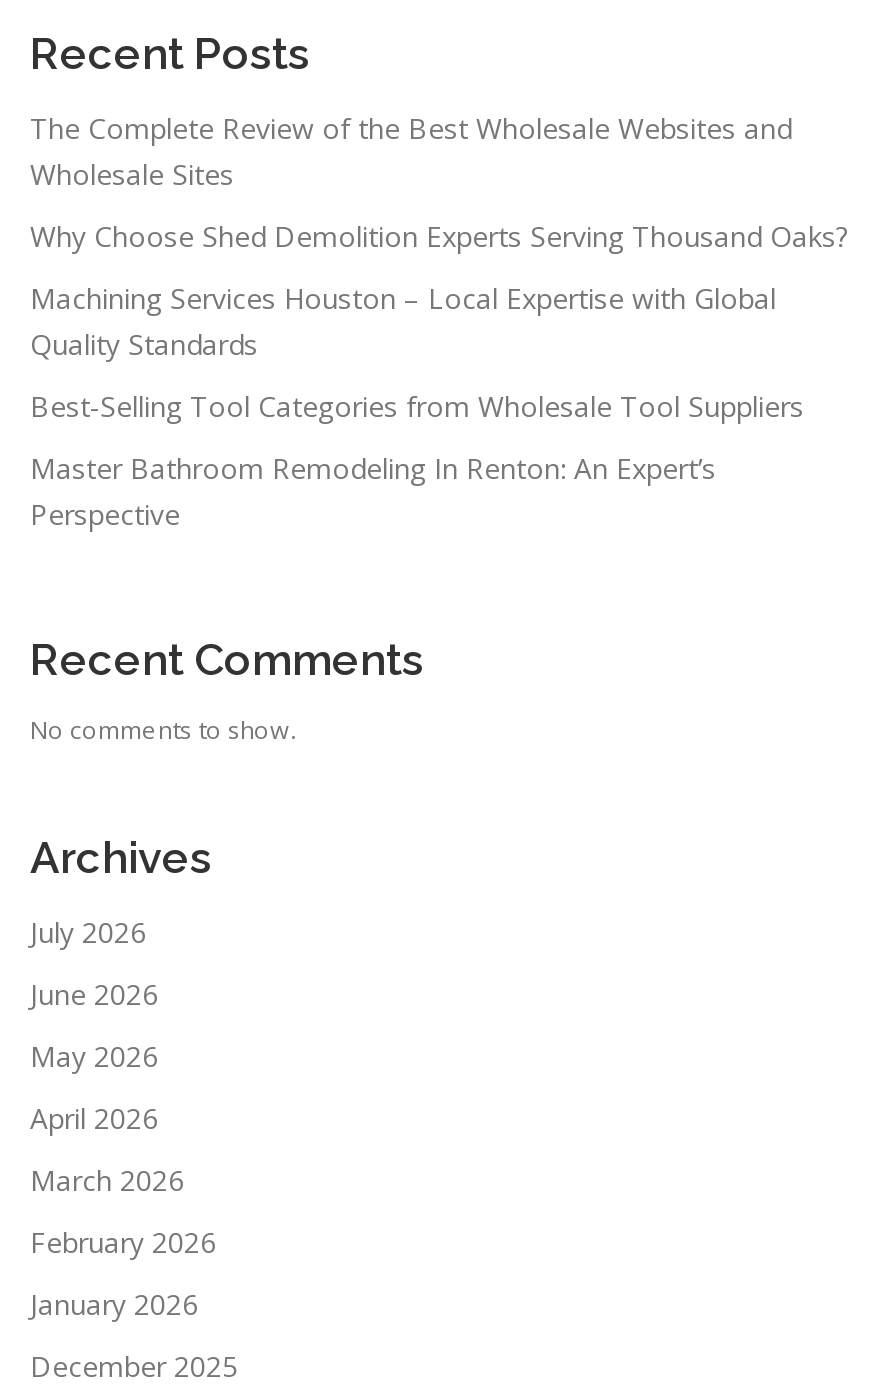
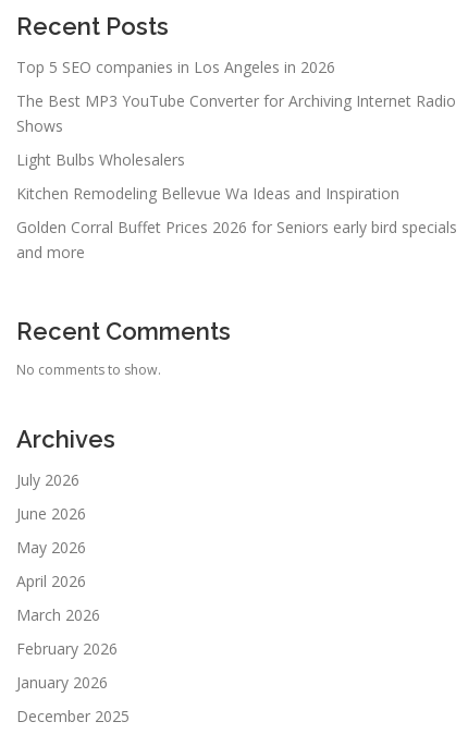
[30,109,792,193] The Complete Review of the Best Wholesale Websites and | Wholesale Sites -> [16,56,335,77] Top 5 SEO companies in Los Angeles in 2026
[30,217,848,255] Why Choose Shed Demolition Experts Serving Thousand Oaks? -> [16,90,456,136] The Best MP3 YouTube Converter for Archiving Internet Radio | Shows
[30,279,776,363] Machining Services Houston – Local Expertise with Global | Quality Standards -> [16,149,185,170] Light Bulbs Wholesalers
[30,387,804,425] Best-Selling Tool Categories from Wholesale Tool Suppliers -> [16,183,399,203] Kitchen Remodeling Bellevue Wa Ideas and Inspiration
[30,449,716,533] Master Bathroom Remodeling In Renton: An Expert’s | Perspective -> [16,216,457,262] Golden Corral Buffet Prices 2026 for Seniors early bird specials | and more

